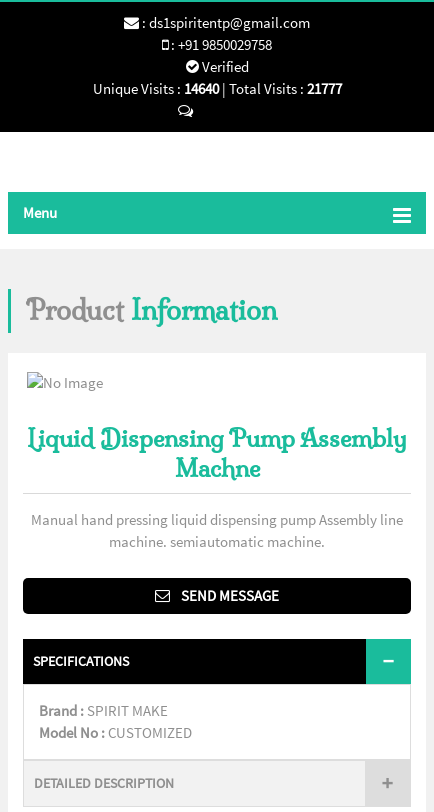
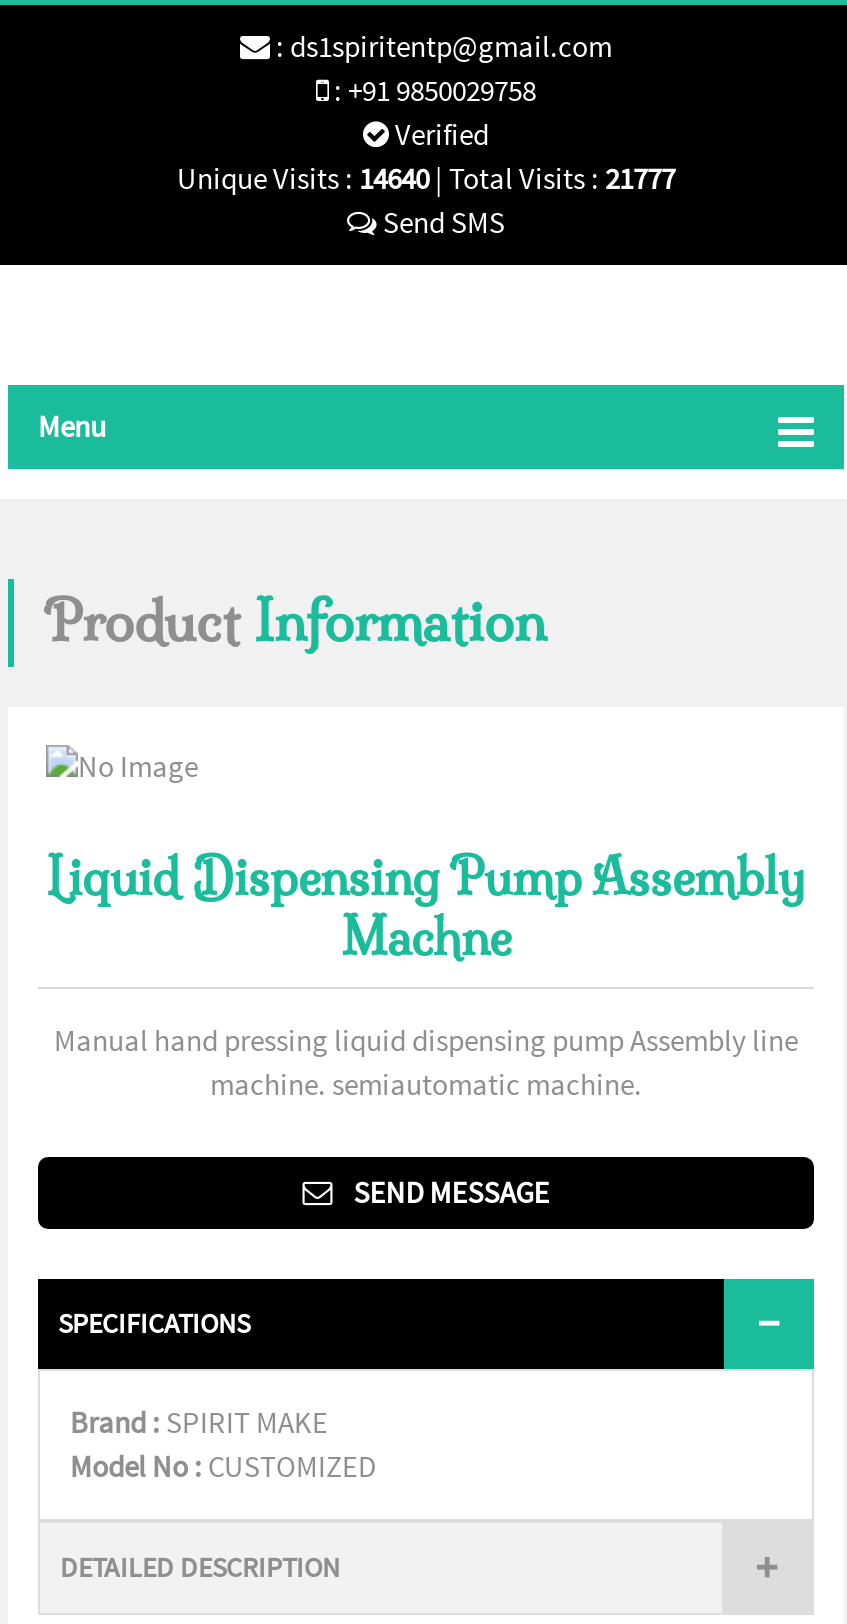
none -> [383,203,505,241] Send SMS

